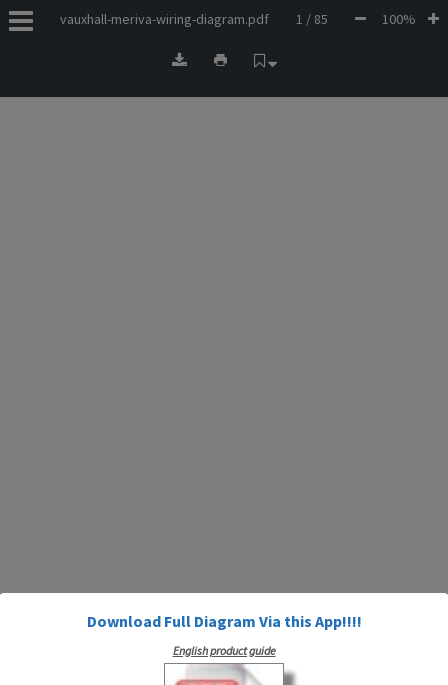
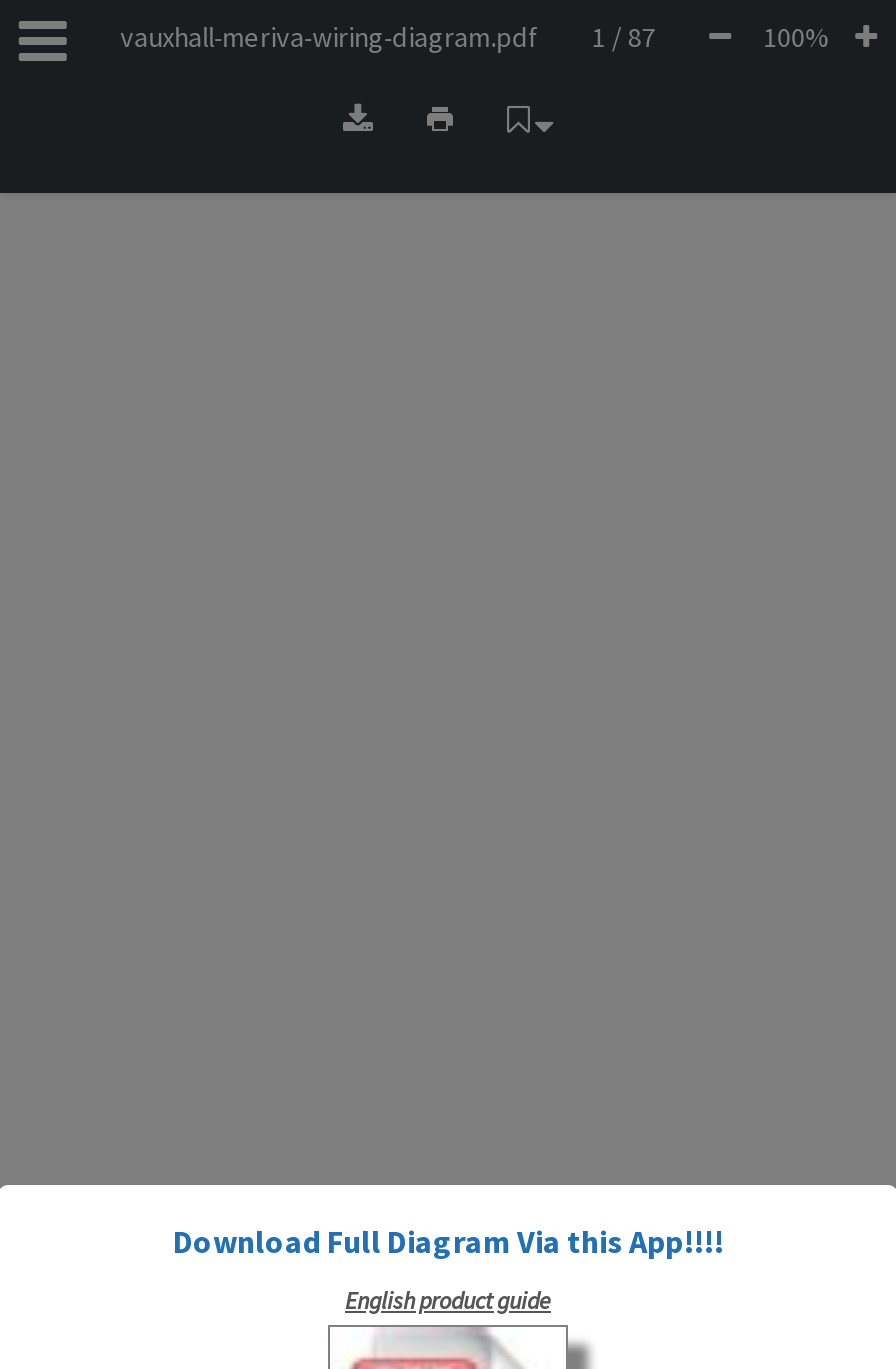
[60,10,328,28] vauxhall-meriva-wiring-diagram.pdf 1 / 85 -> [120,19,656,55] vauxhall-meriva-wiring-diagram.pdf 1 / 87

